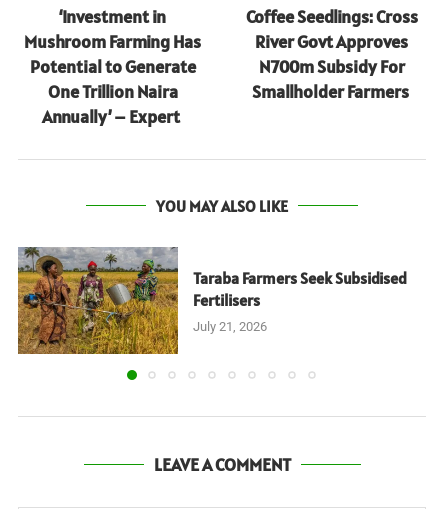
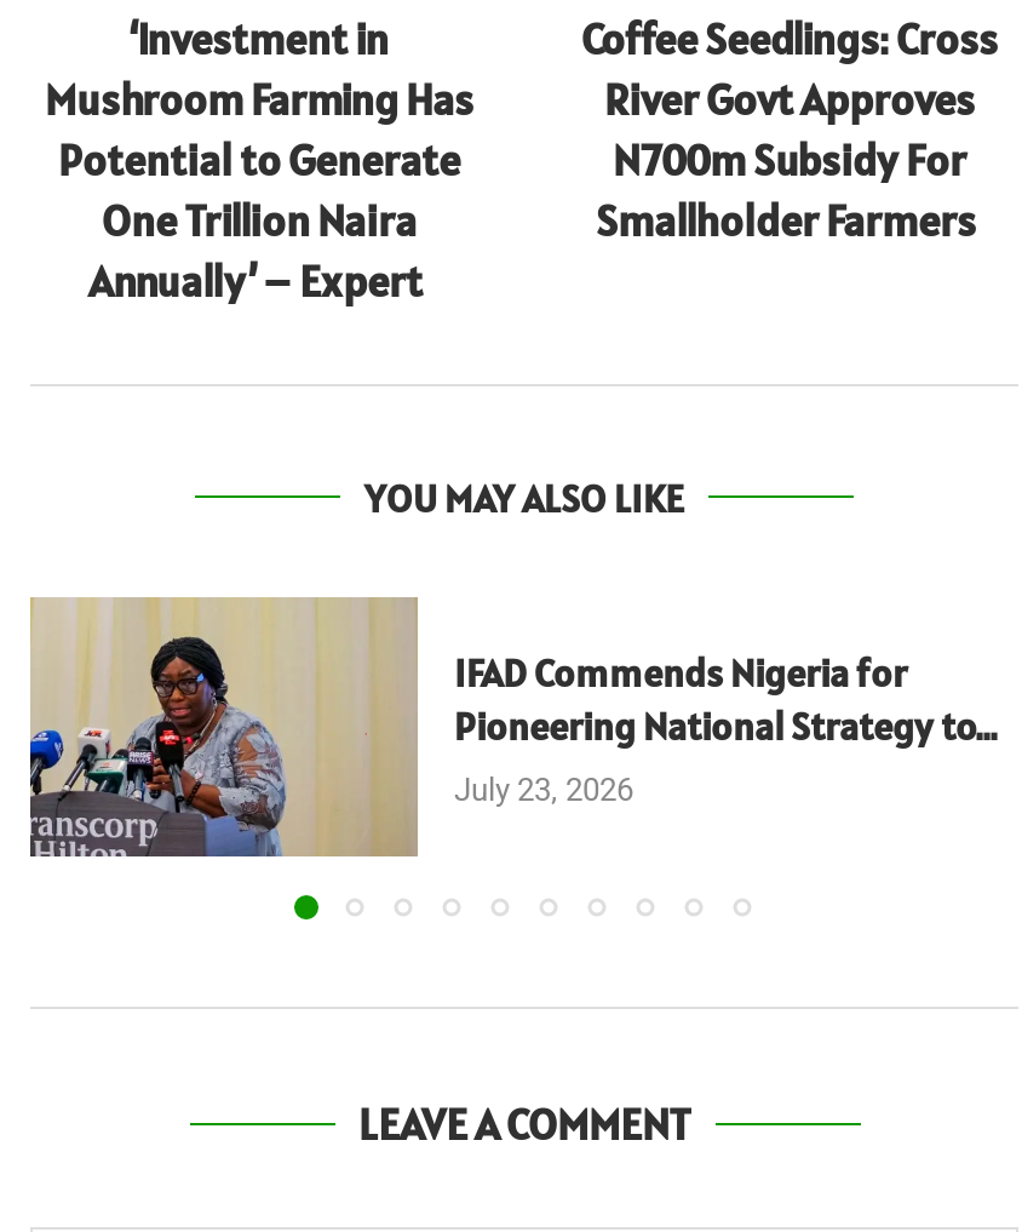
[17,247,407,355] [image] | Taraba Farmers Seek Subsidised | Fertilisers | July 21, 2026 -> [28,597,997,859] [image] | IFAD Commends Nigeria for | Pioneering National Strategy to... | July 23, 2026

